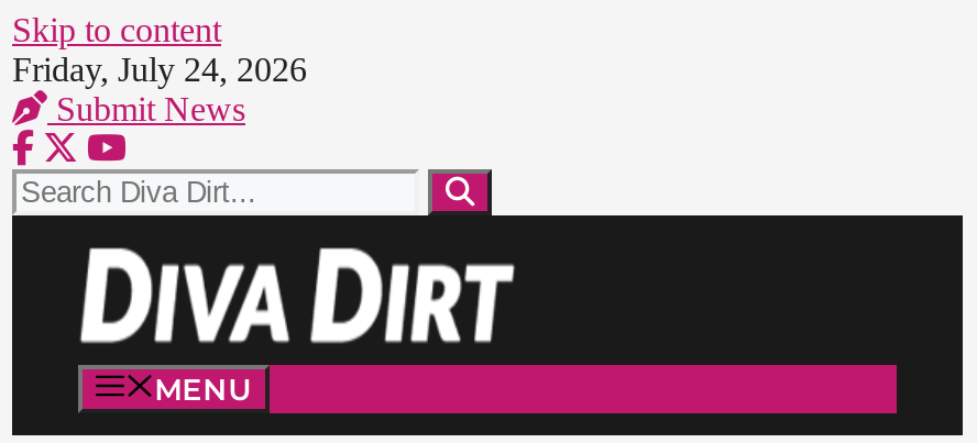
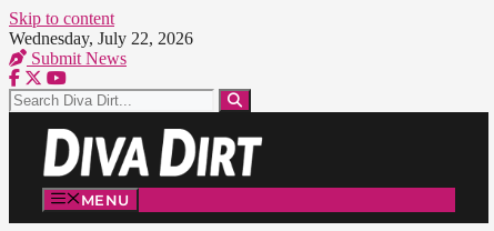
[12,51,307,88] Friday, July 24, 2026 -> [9,29,193,48] Wednesday, July 22, 2026

